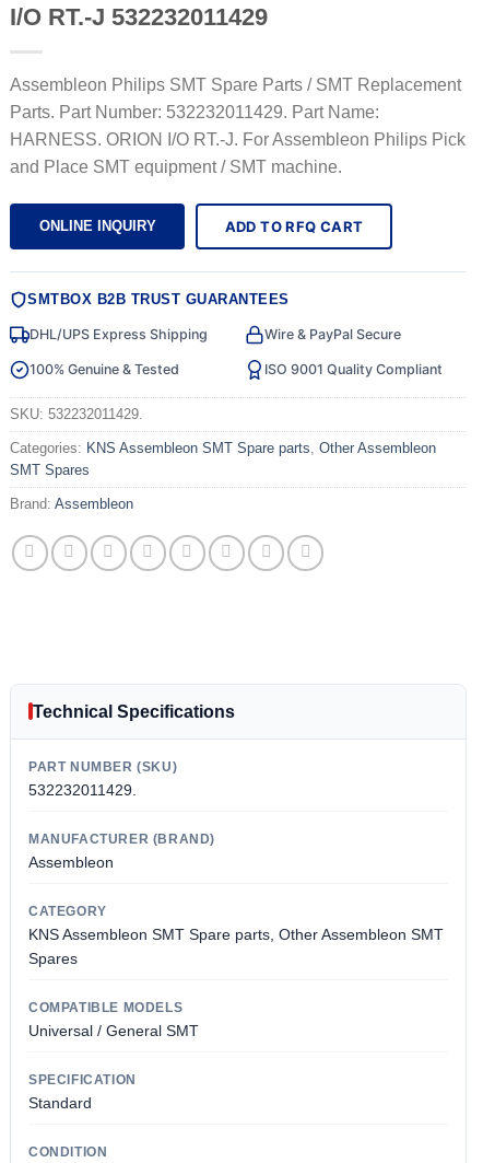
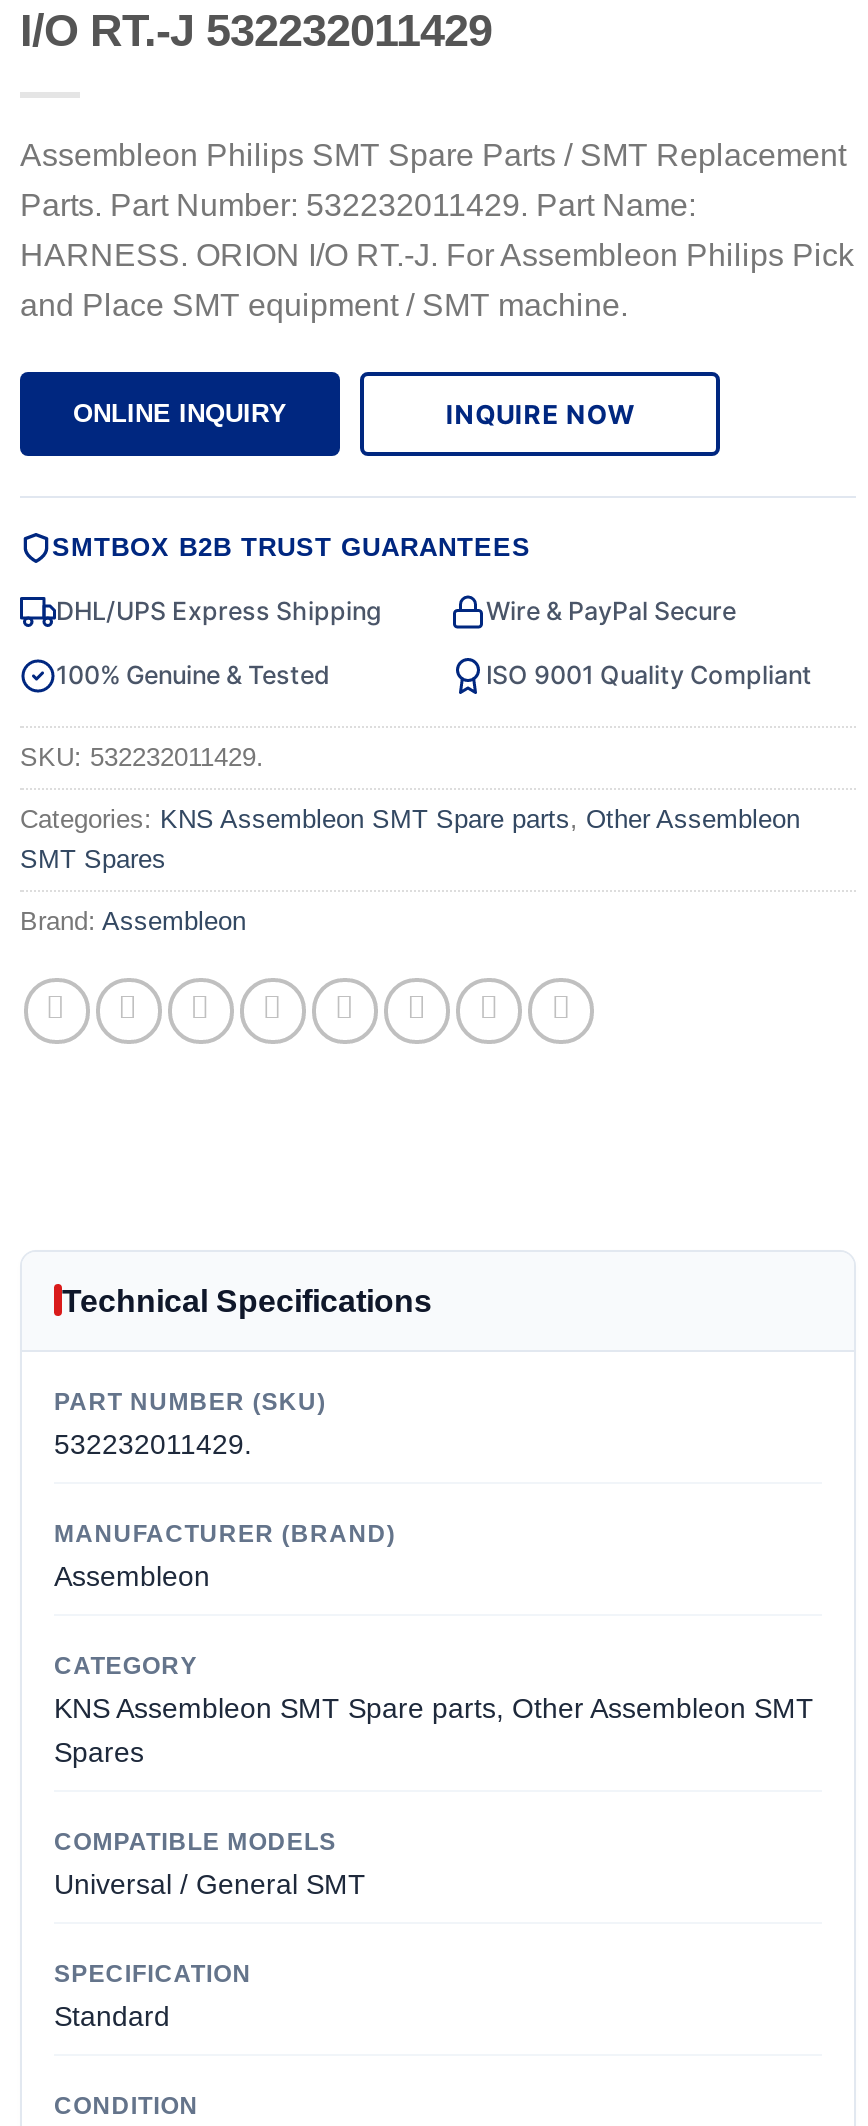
[225,217,363,235] ADD TO RFQ CART -> [446,397,634,429] INQUIRE NOW

